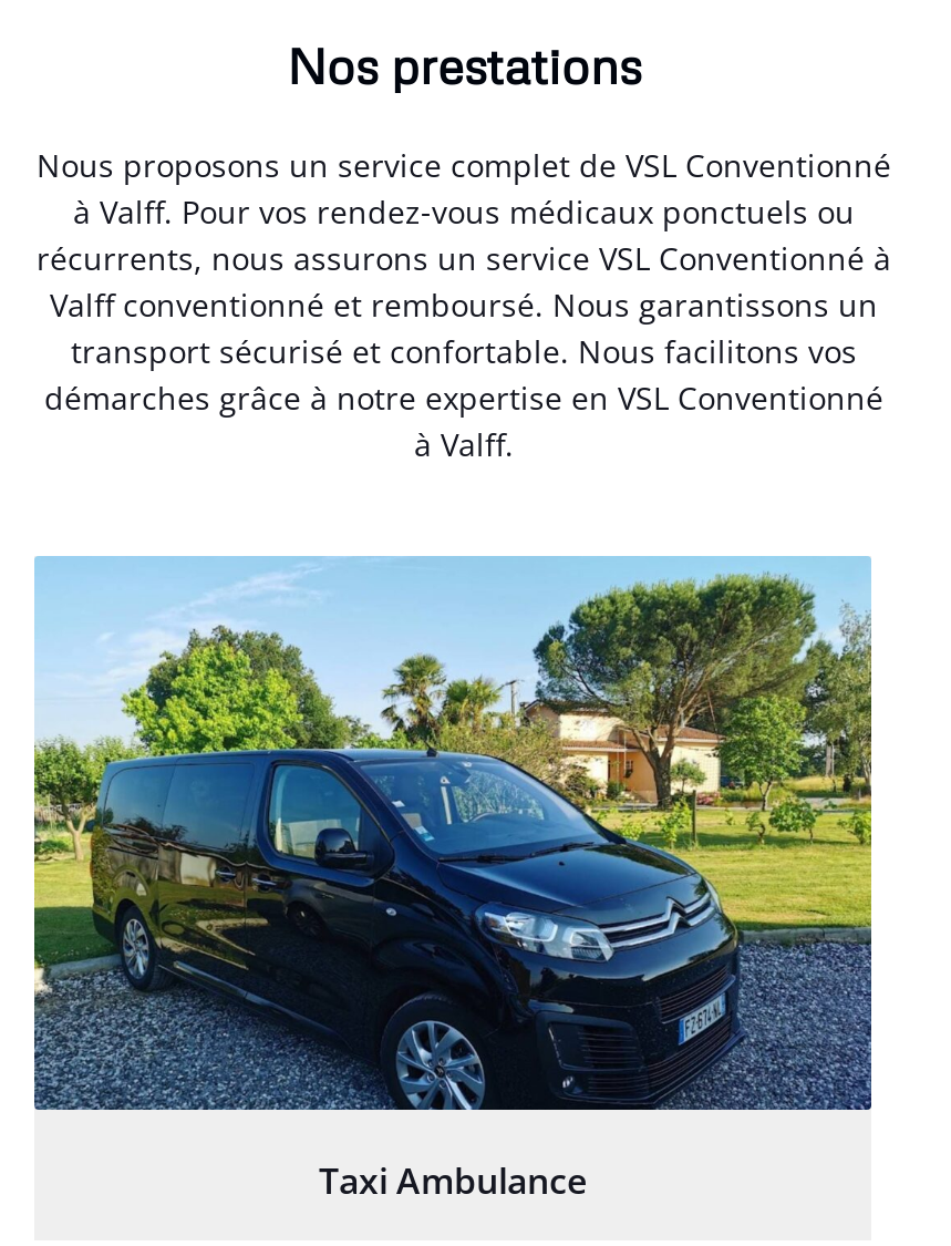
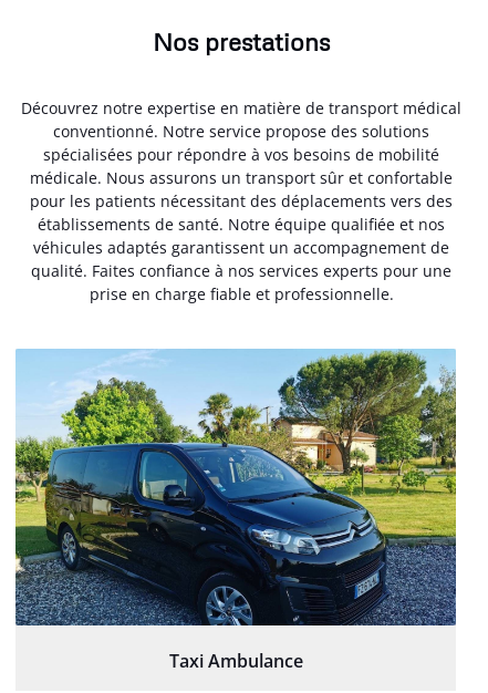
[37,144,891,466] Nous proposons un service complet de VSL Conventionné | à Valff. Pour vos rendez-vous médicaux ponctuels ou | récurrents, nous assurons un service VSL Conventionné à | Valff conventionné et remboursé. Nous garantissons un | transport sécurisé et confortable. Nous facilitons vos | démarches grâce à notre expertise en VSL Conventionné | à Valff. -> [21,97,461,304] Découvrez notre expertise en matière de transport médical | conventionné. Notre service propose des solutions | spécialisées pour répondre à vos besoins de mobilité | médicale. Nous assurons un transport sûr et confortable | pour les patients nécessitant des déplacements vers des | établissements de santé. Notre équipe qualifiée et nos | véhicules adaptés garantissent un accompagnement de | qualité. Faites confiance à nos services experts pour une | prise en charge fiable et professionnelle.
moved [12,563,893,1112] -> [14,349,457,627]: [image]

